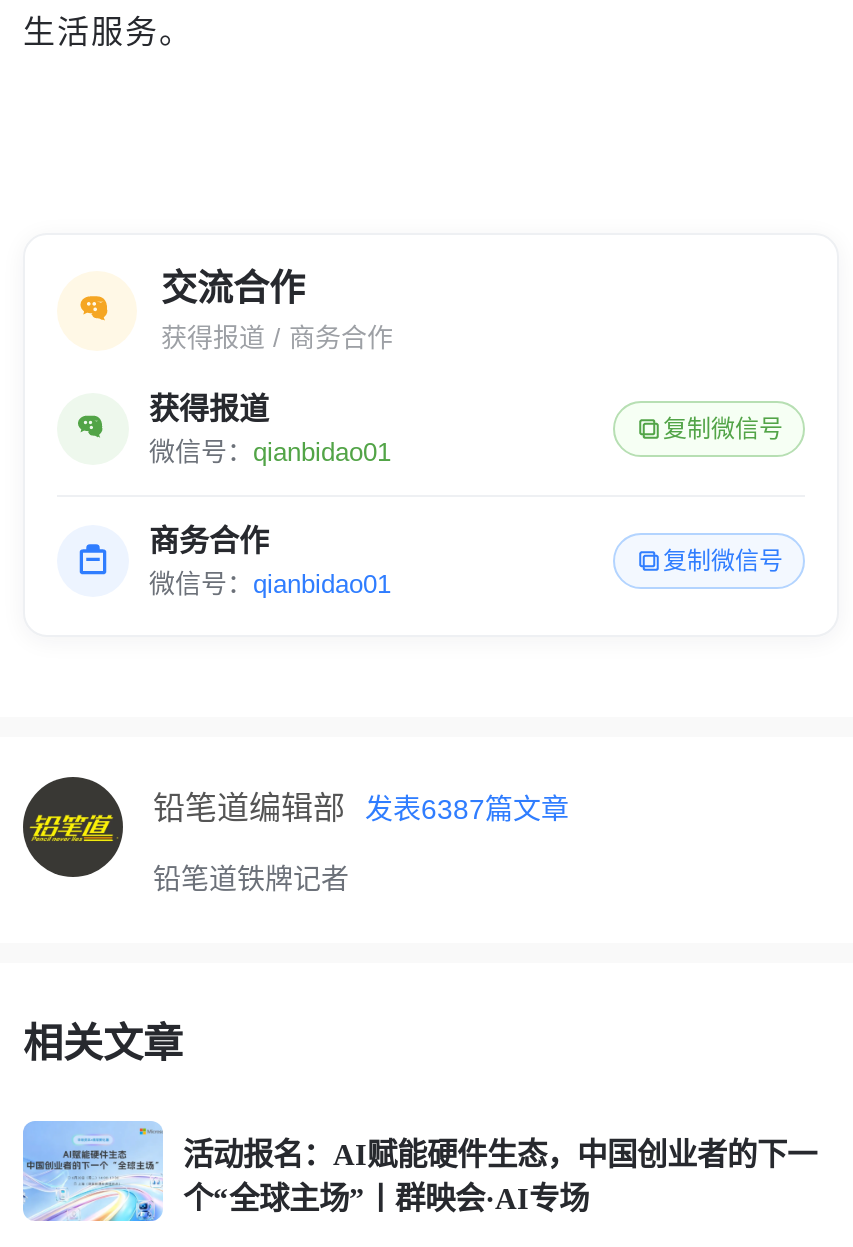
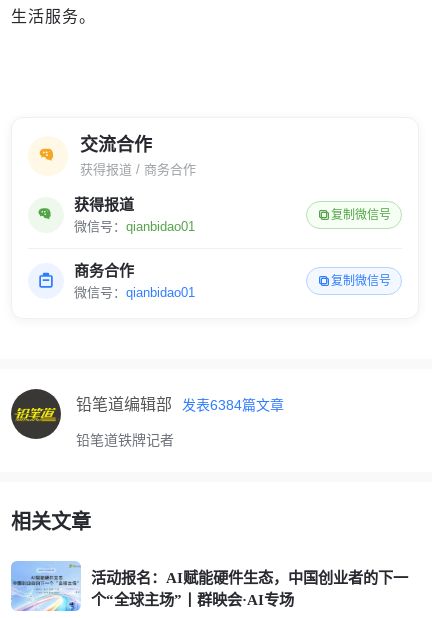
[153,790,569,824] 铅笔道编辑部 发表6387篇文章 -> [76,396,284,413] 铅笔道编辑部 发表6384篇文章

